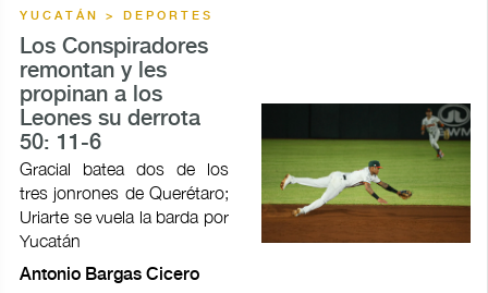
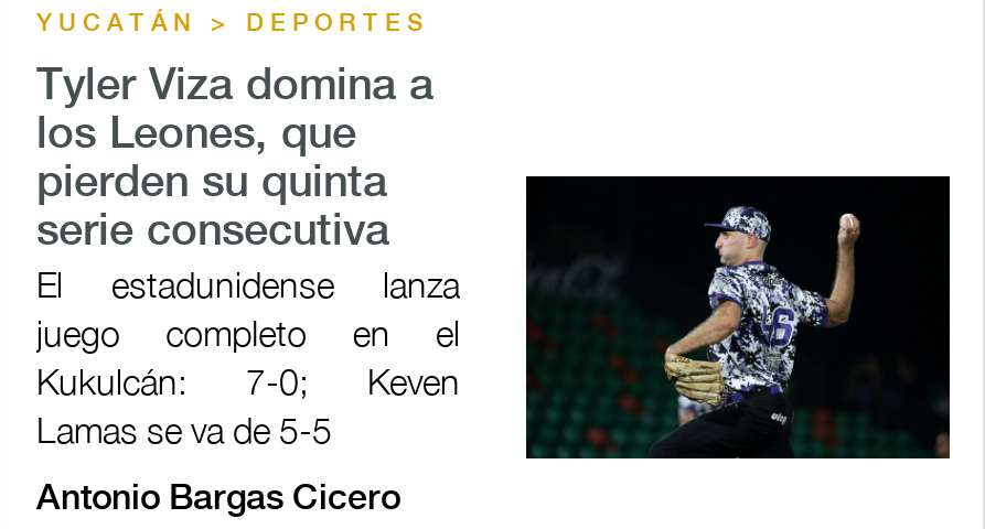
[20,35,472,250] [image] | Los Conspiradores | remontan y les | propinan a los | Leones su derrota | 50: 11-6 | Gracial batea dos de los | tres jonrones de Querétaro; | Uriarte se vuela la barda por | Yucatán -> [36,63,952,461] [image] | Tyler Viza domina a | los Leones, que | pierden su quinta | serie consecutiva | El estadunidense lanza | juego completo en el | Kukulcán: 7-0; Keven | Lamas se va de 5-5

